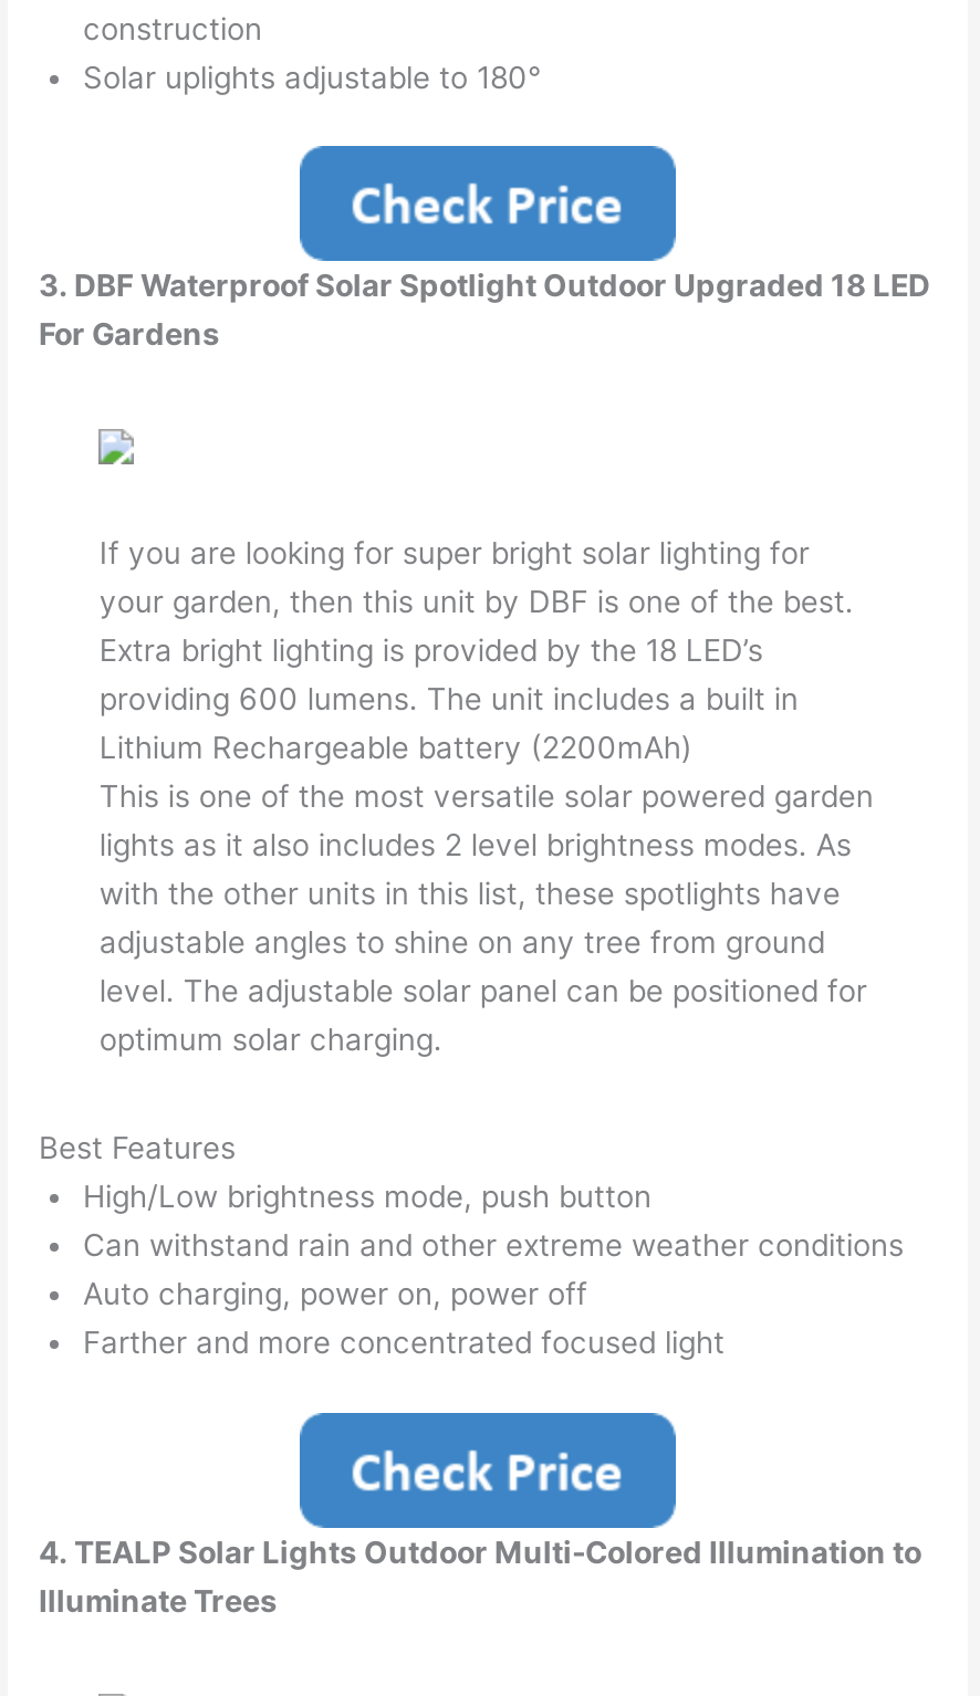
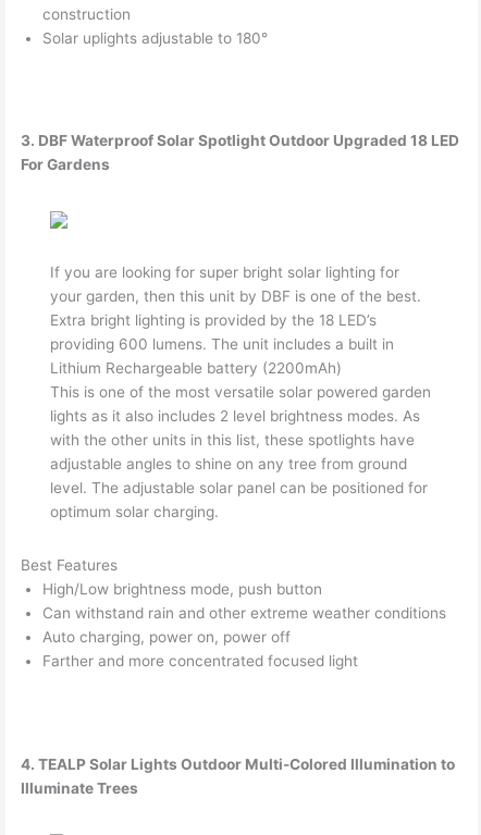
[298,144,678,263] [image] -> none
[298,1411,678,1528] [image] -> none

